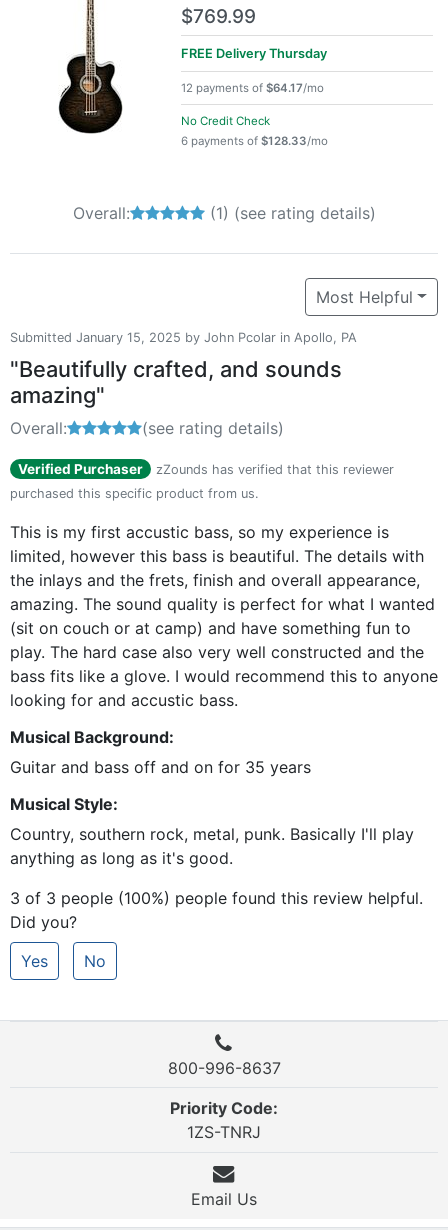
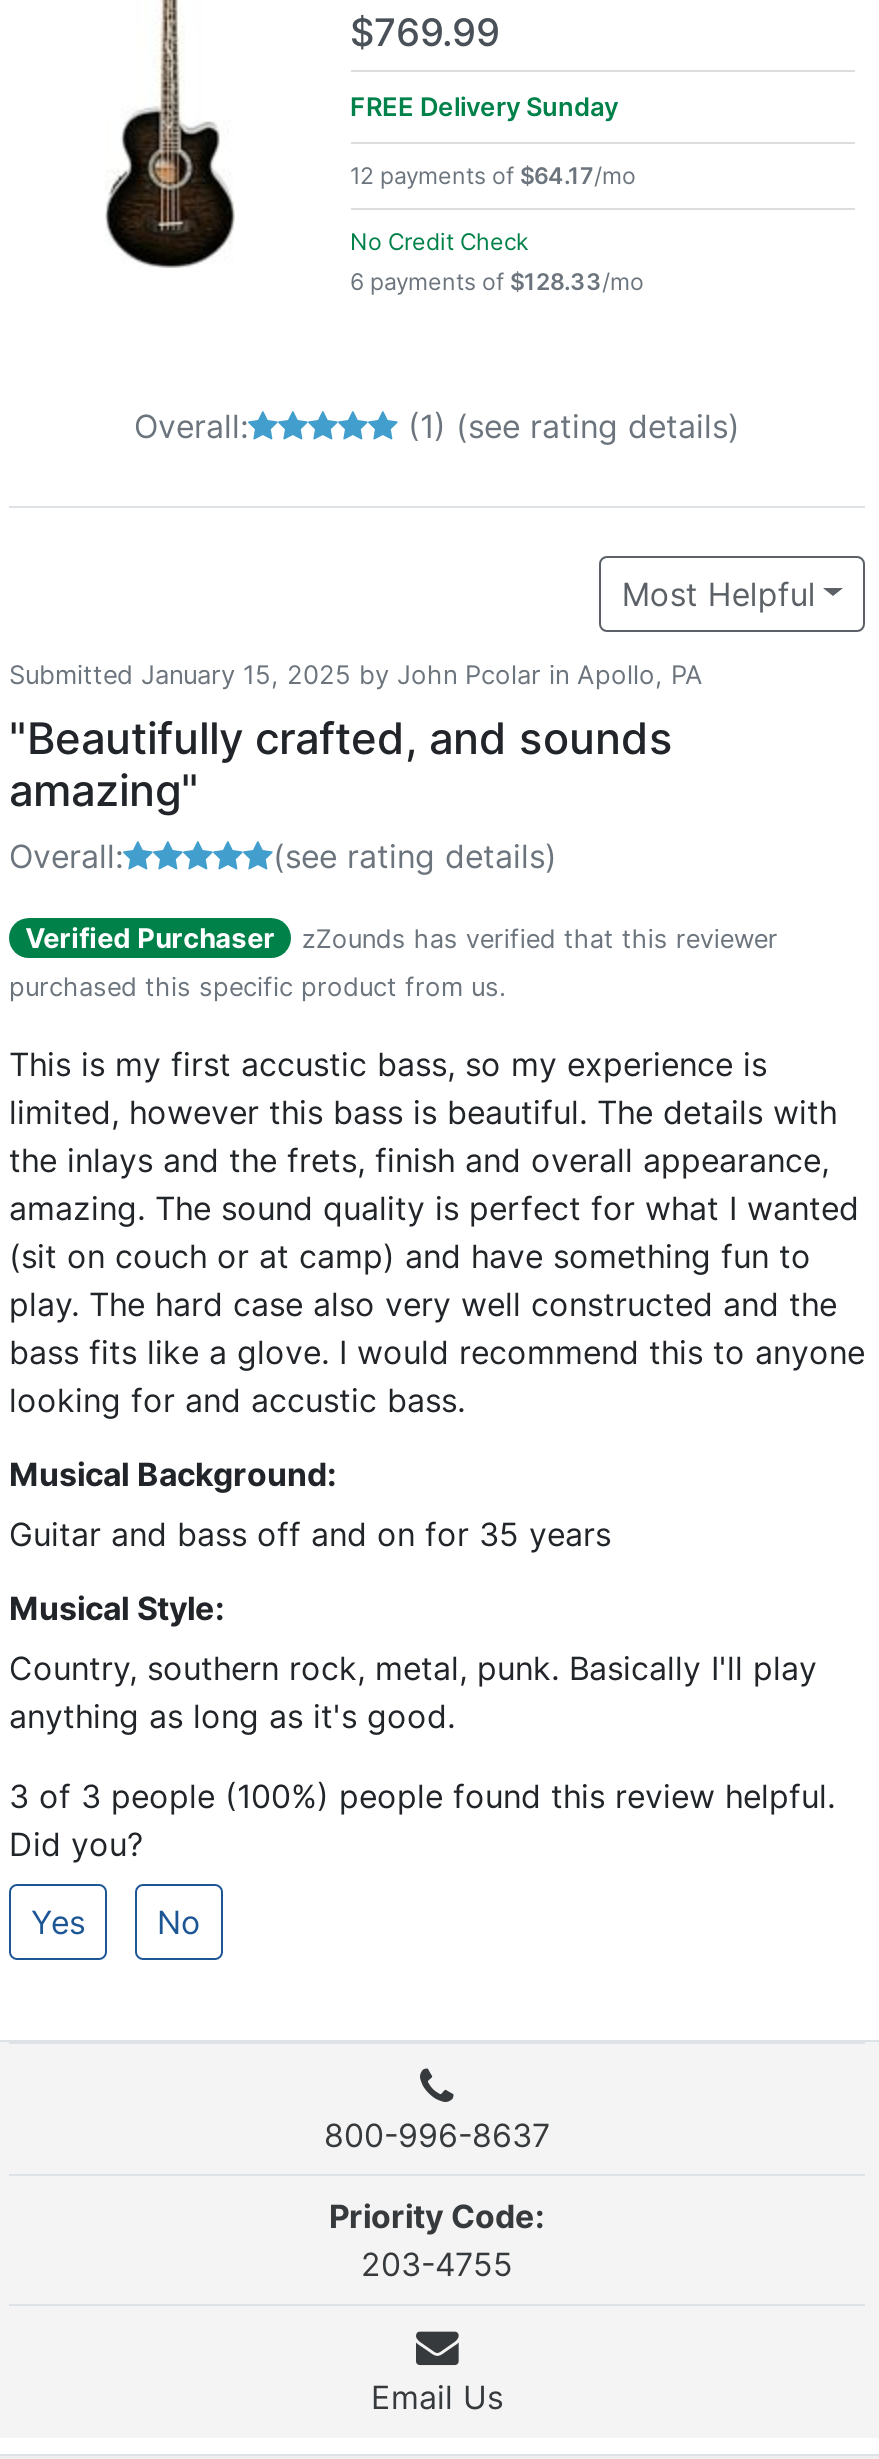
[180,46,326,61] FREE Delivery Thursday -> [350,91,618,121] FREE Delivery Sunday
[187,1122,261,1142] 1ZS-TNRJ -> [361,2244,513,2284] 203-4755

